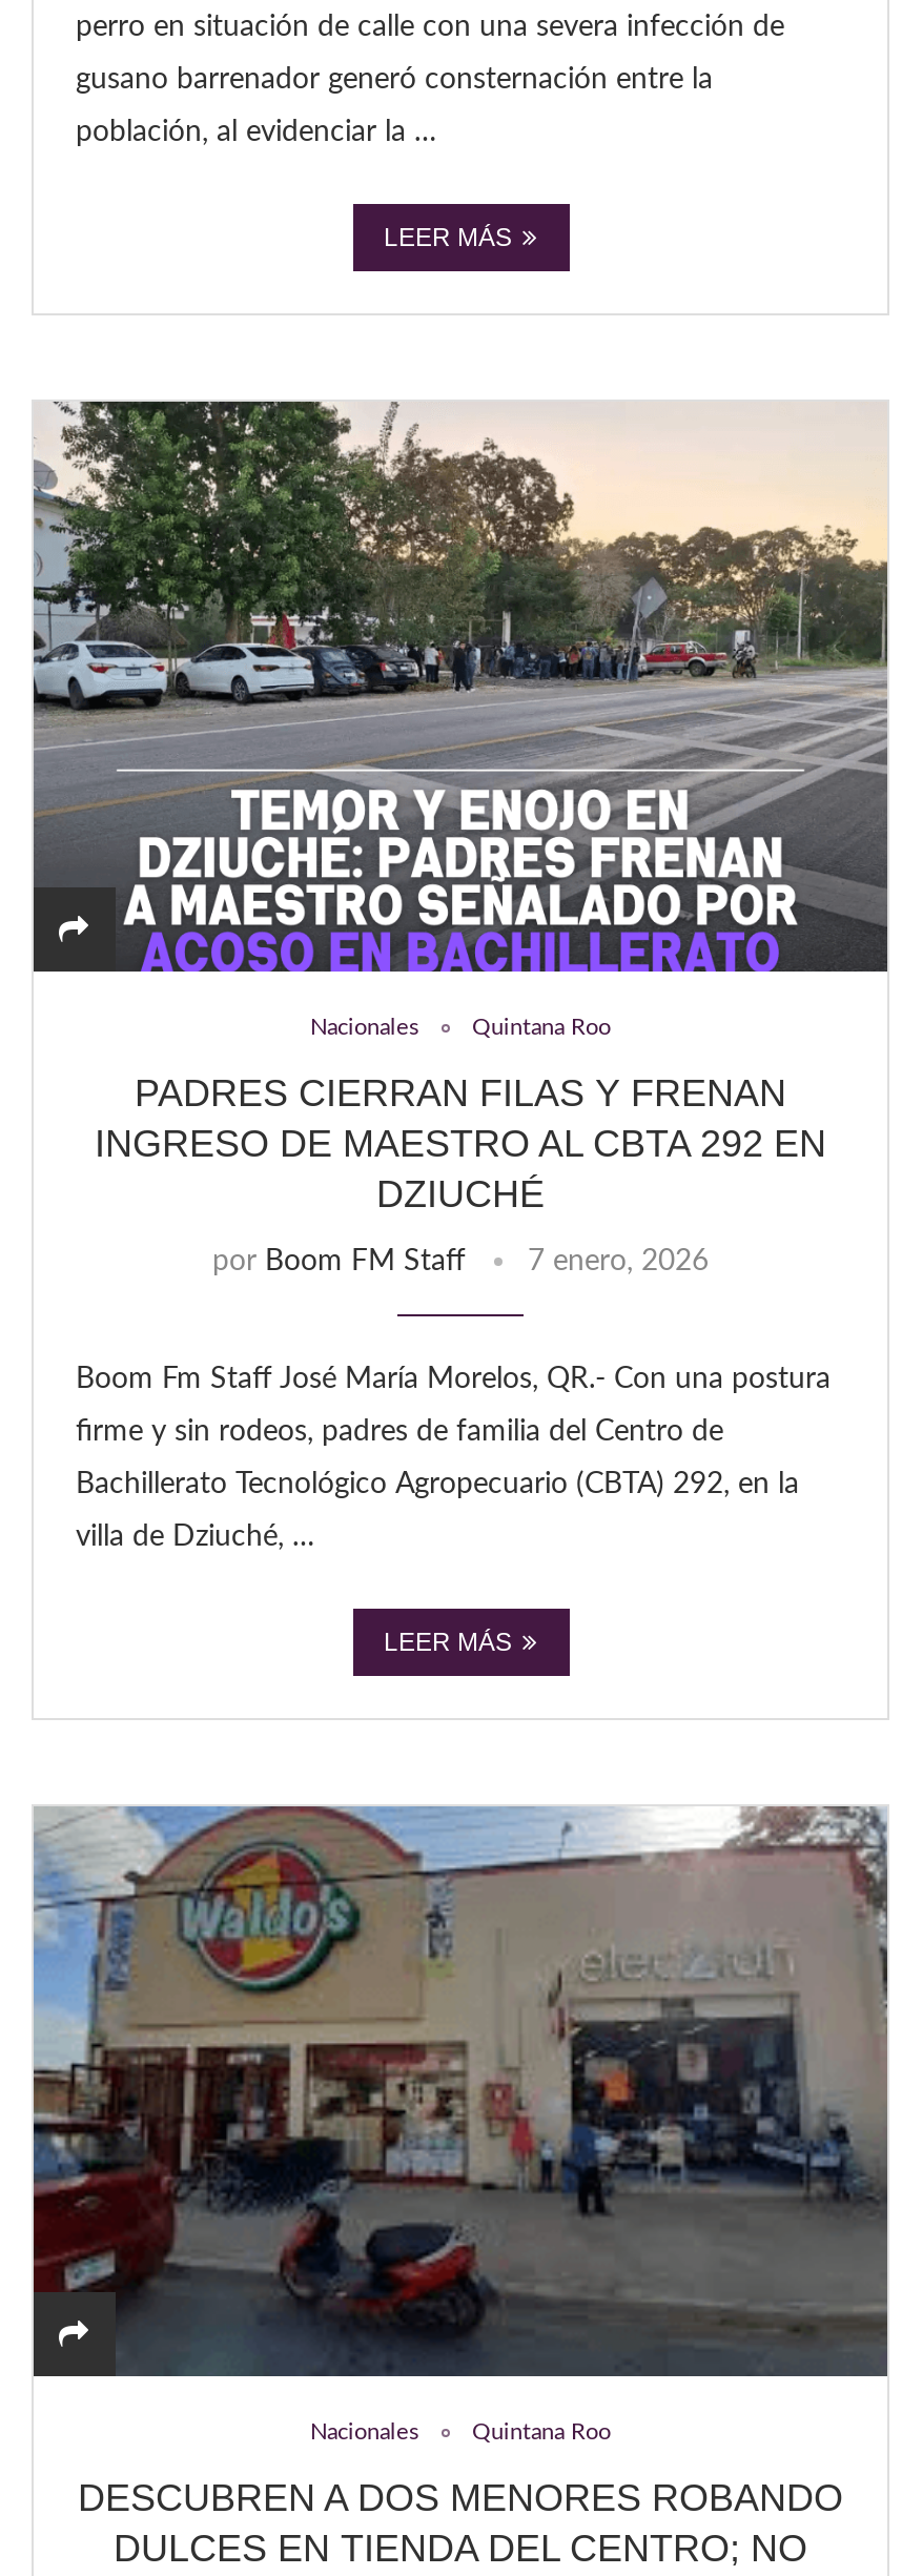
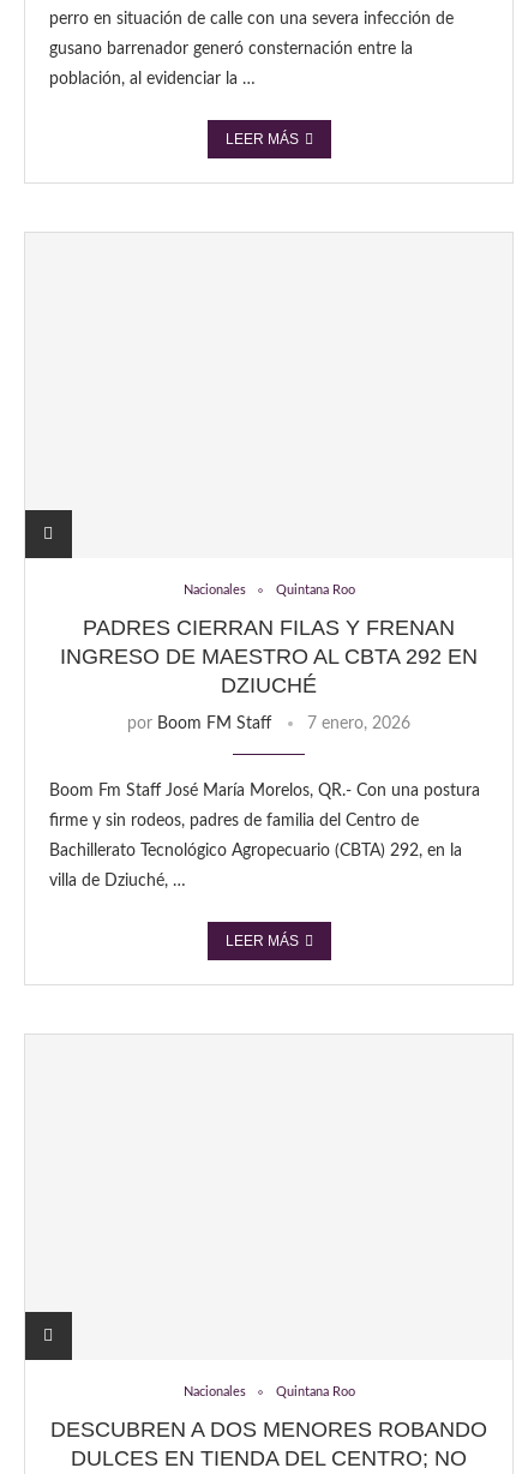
[32,400,889,974] [image] -> none
[32,1804,889,2378] [image] -> none

